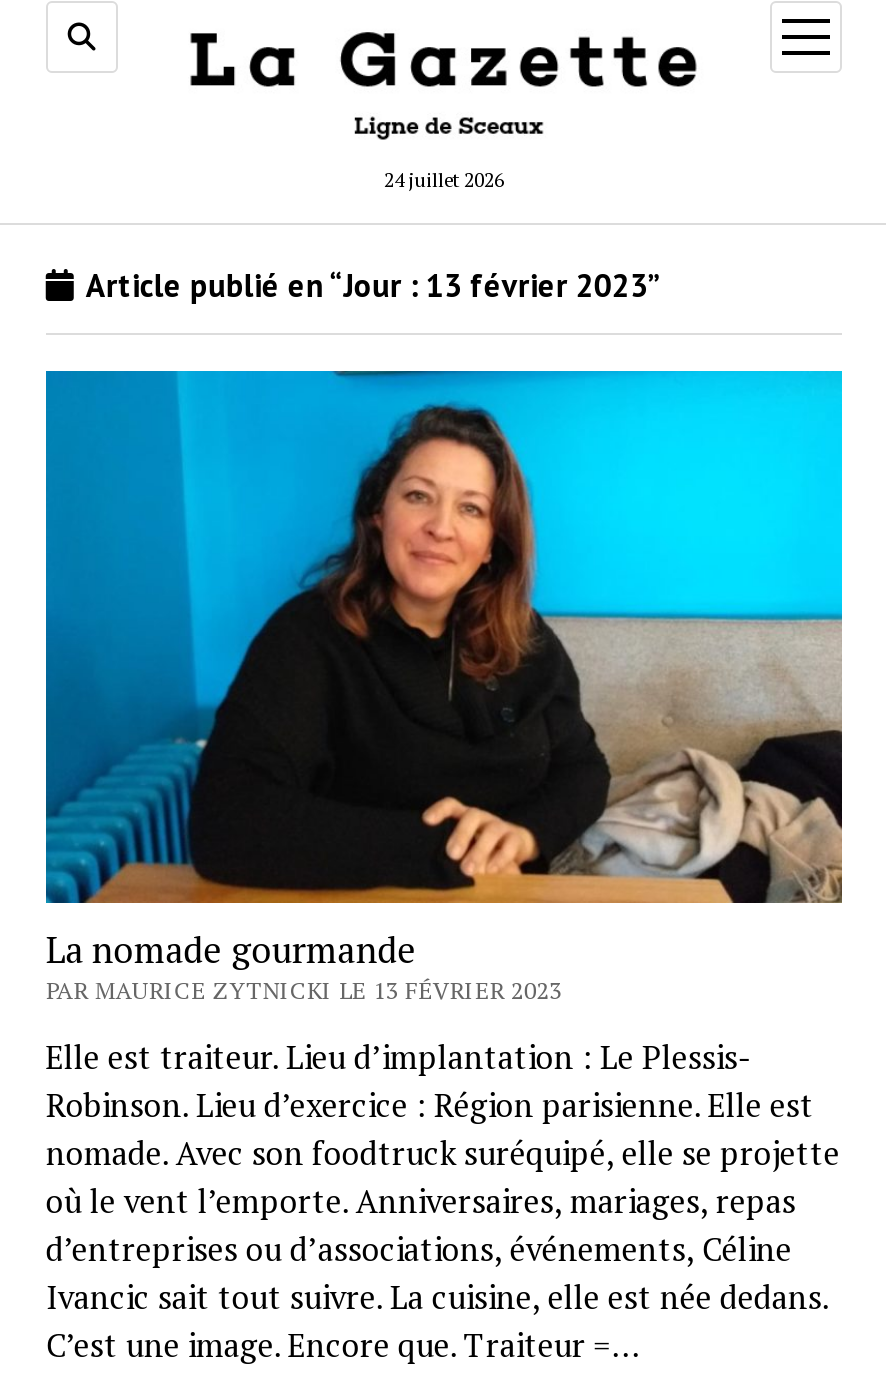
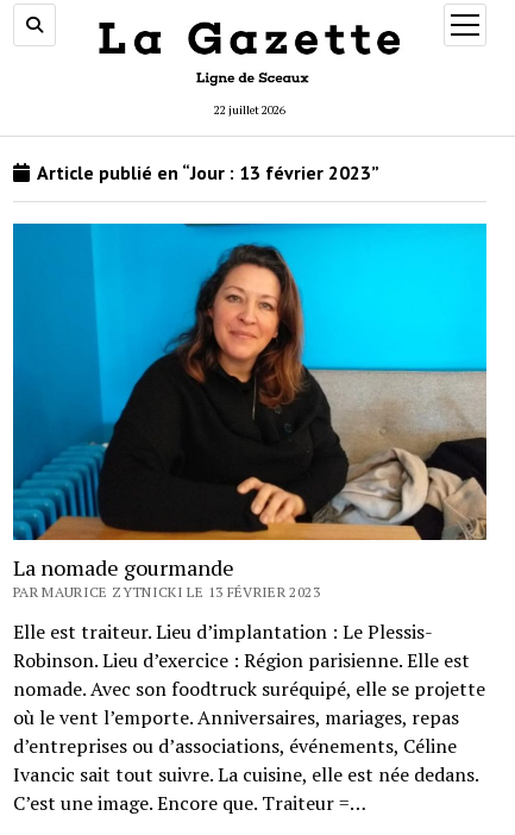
[384,167,504,193] 24 juillet 2026 -> [214,102,285,118] 22 juillet 2026

